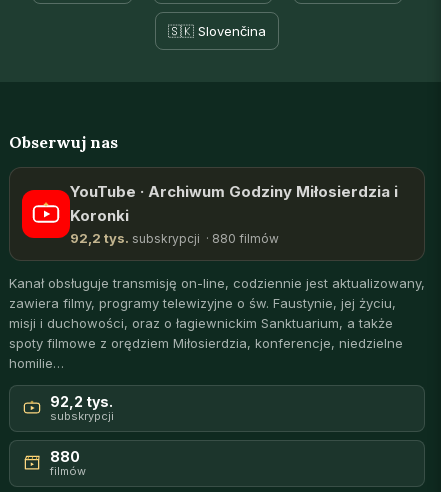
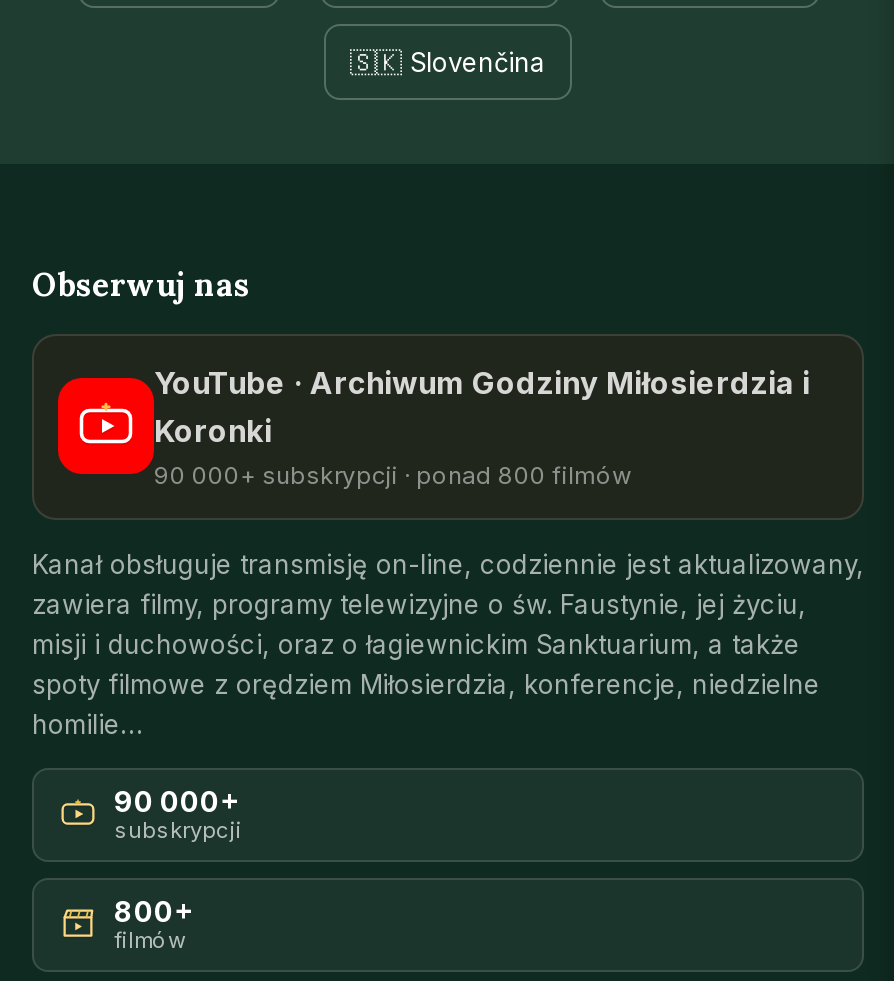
[70,230,279,246] 92,2 tys. subskrypcji · 880 filmów -> [154,460,632,490] 90 000+ subskrypcji · ponad 800 filmów
[50,393,113,410] 92,2 tys. -> [114,784,240,818] 90 000+
[50,448,80,465] 880 -> [114,894,194,928] 800+

